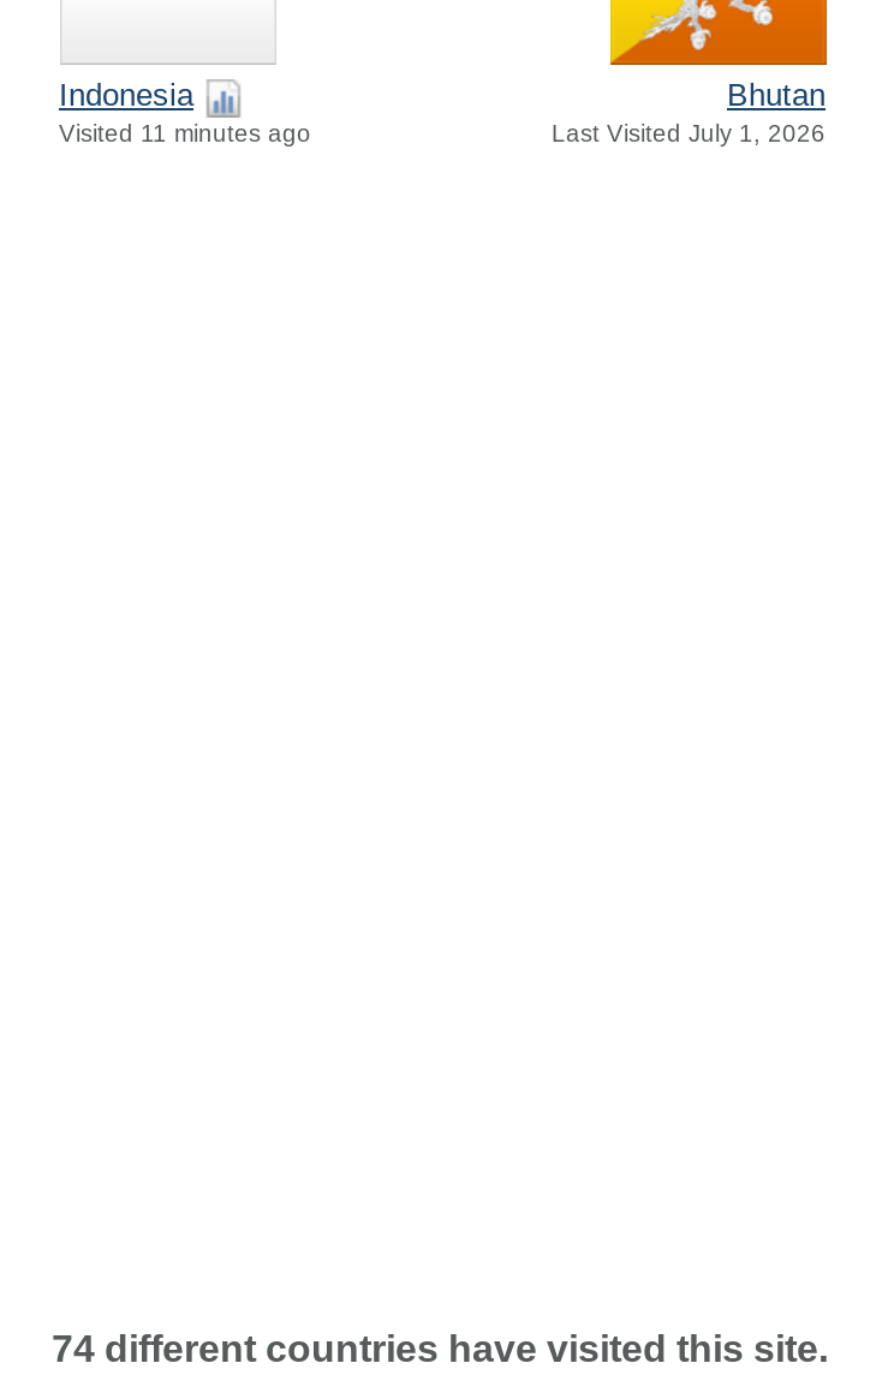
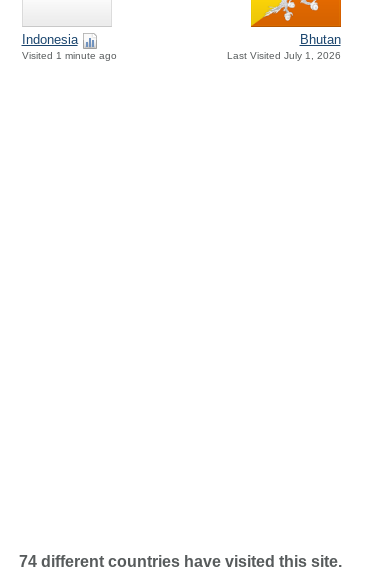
[59,121,311,147] Visited 11 minutes ago -> [21,50,116,61] Visited 1 minute ago

